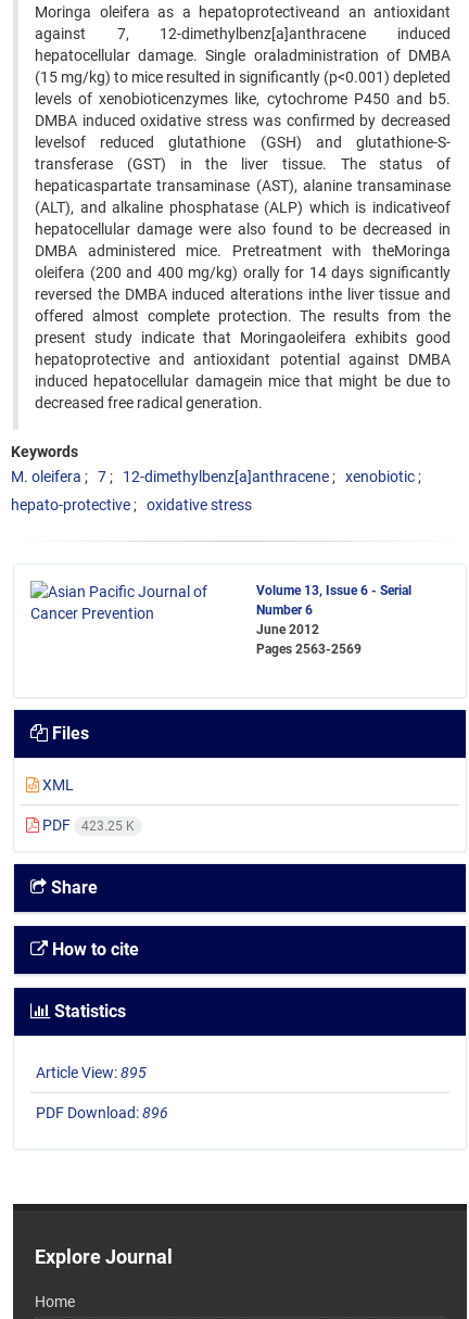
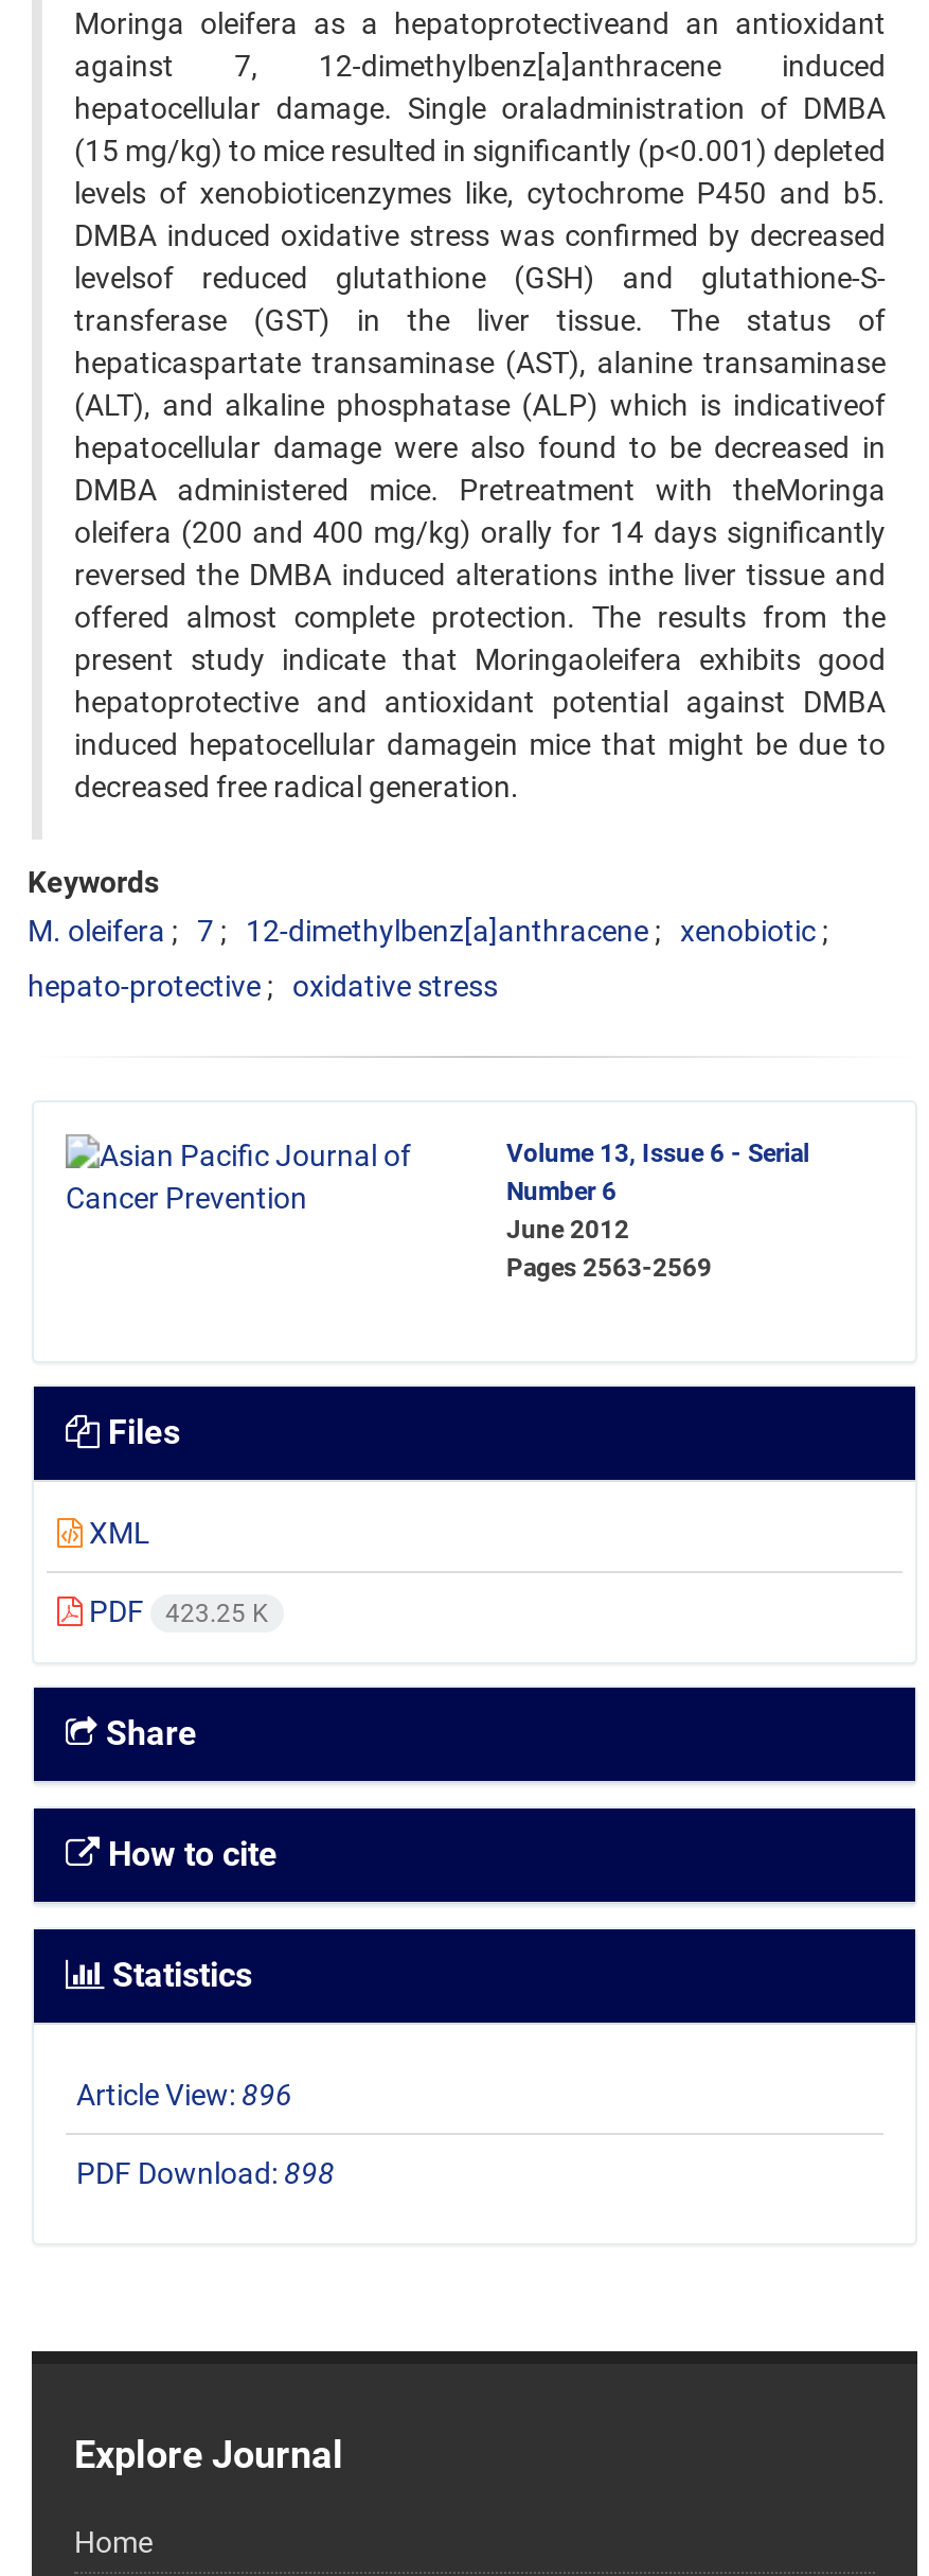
[36,1064,147,1082] Article View: 895 -> [76,2078,292,2112] Article View: 896
[36,1104,168,1122] PDF Download: 896 -> [76,2157,335,2191] PDF Download: 898

